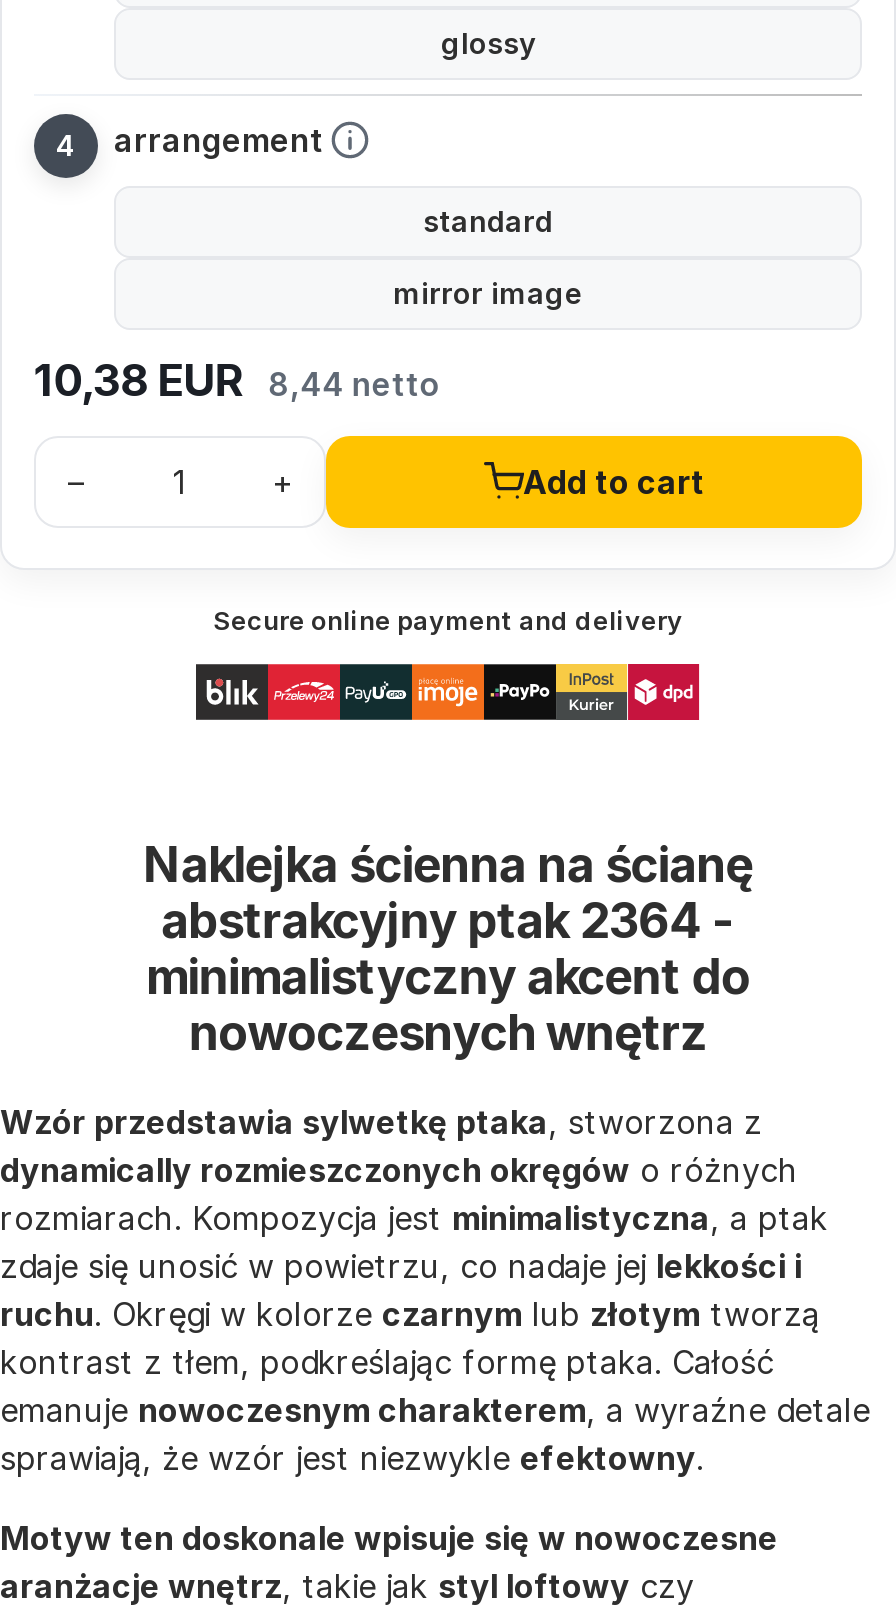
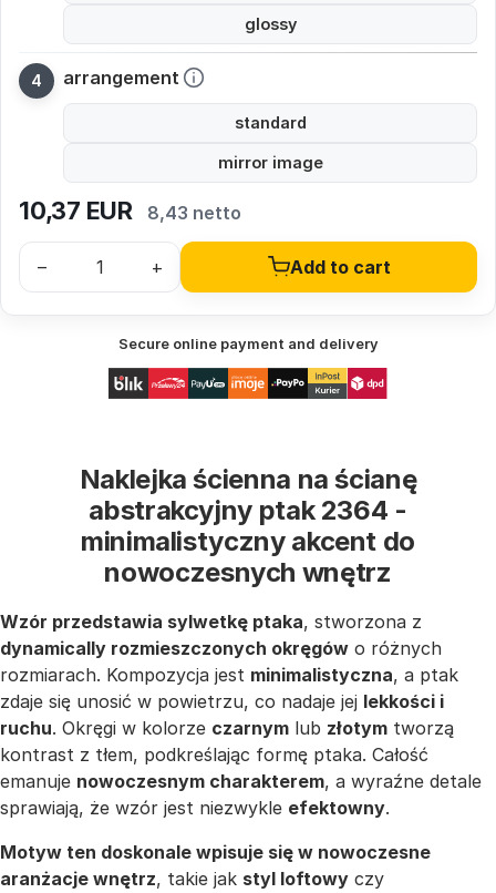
[34,354,440,406] 10,38 EUR 8,44 netto -> [19,196,241,225] 10,37 EUR 8,43 netto

